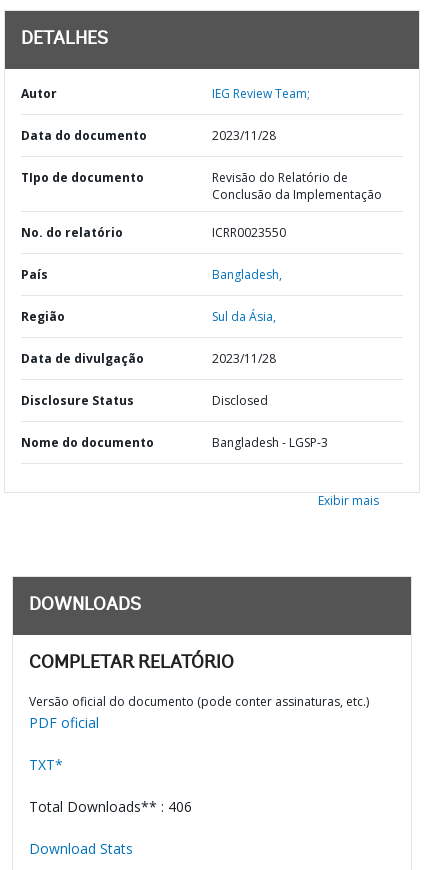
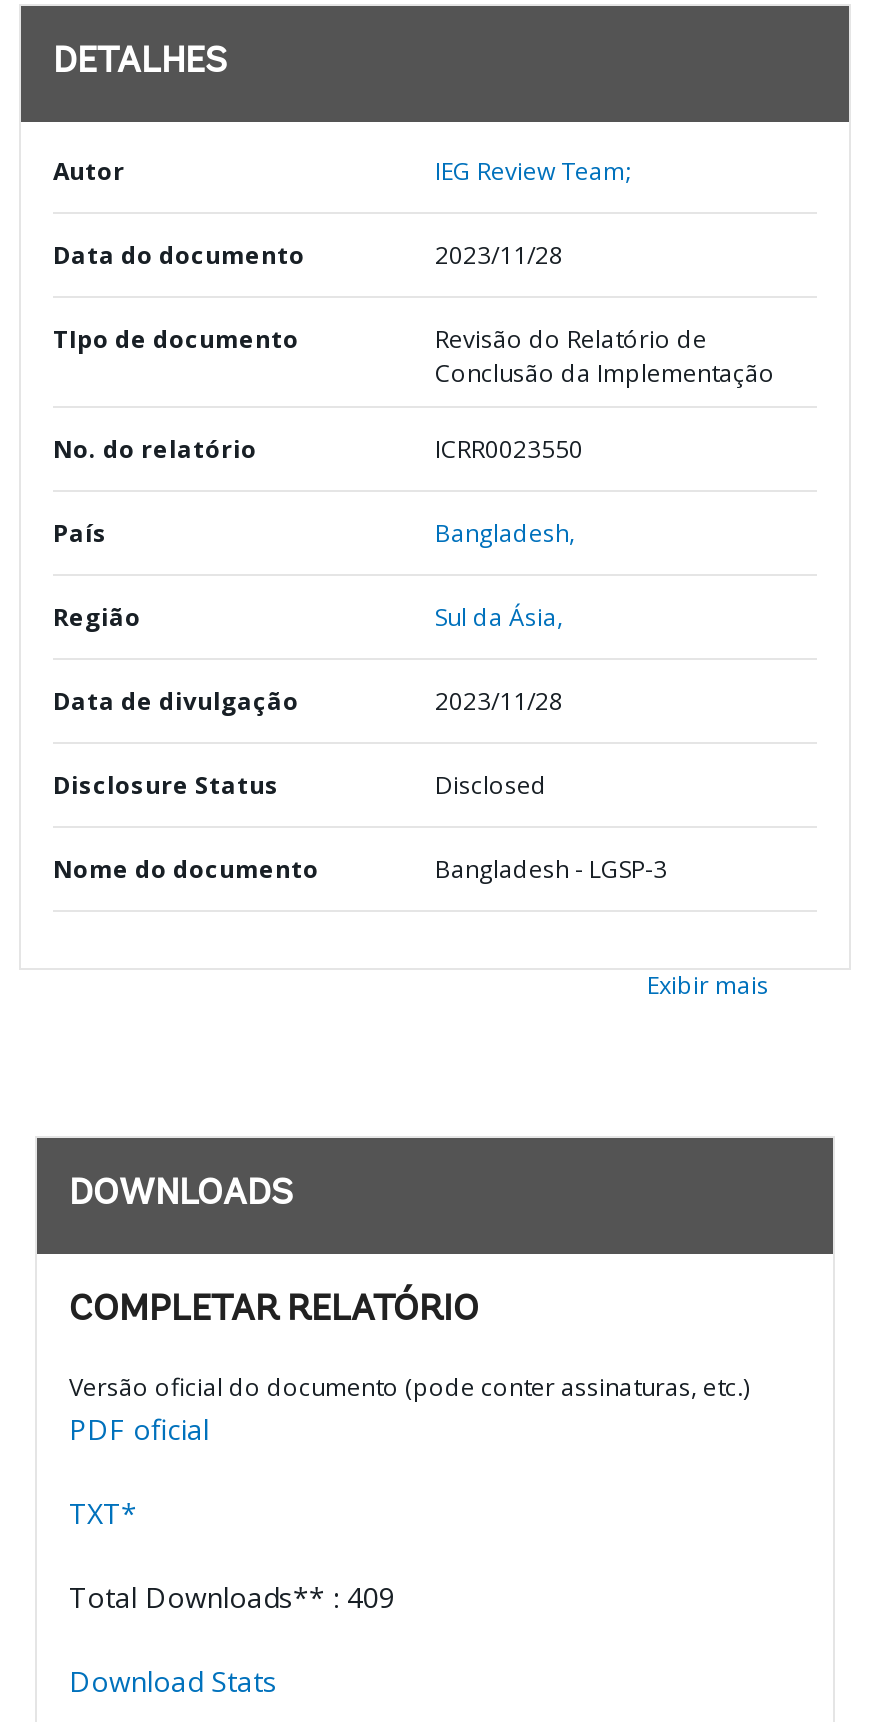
[29,797,192,816] Total Downloads** : 406 -> [69,1578,395,1616] Total Downloads** : 409

